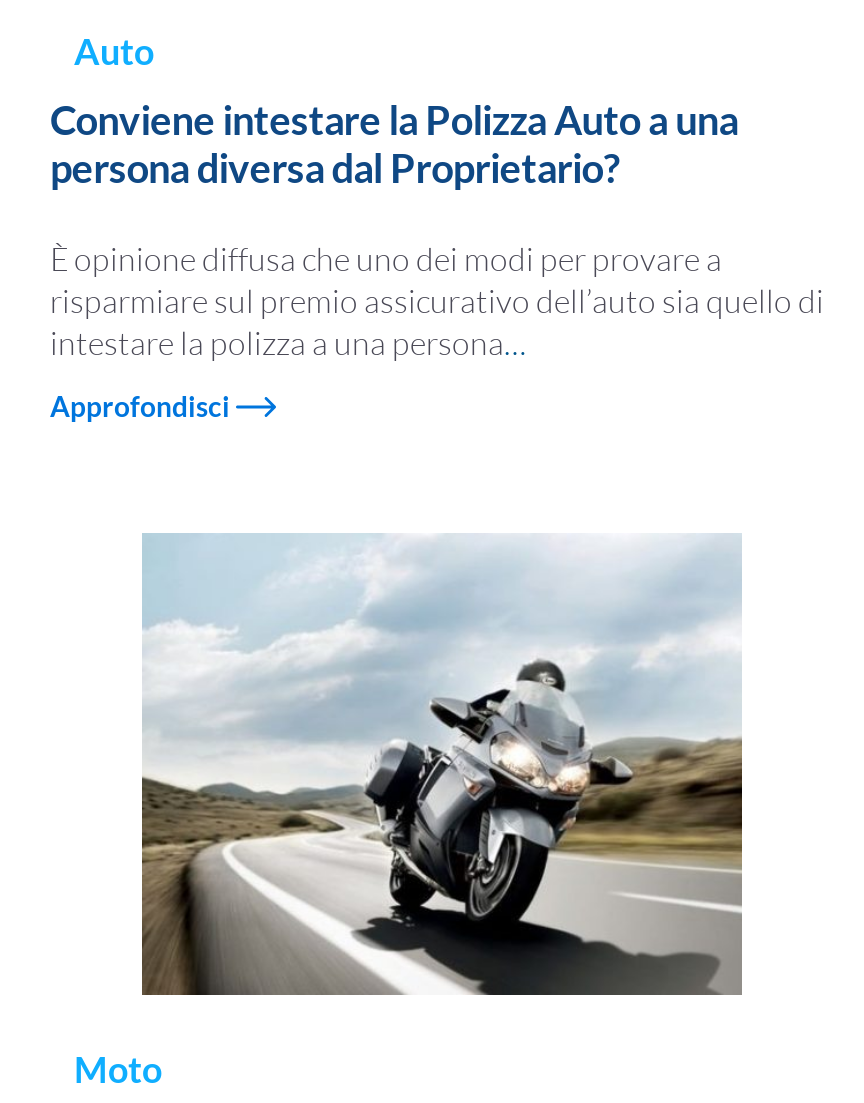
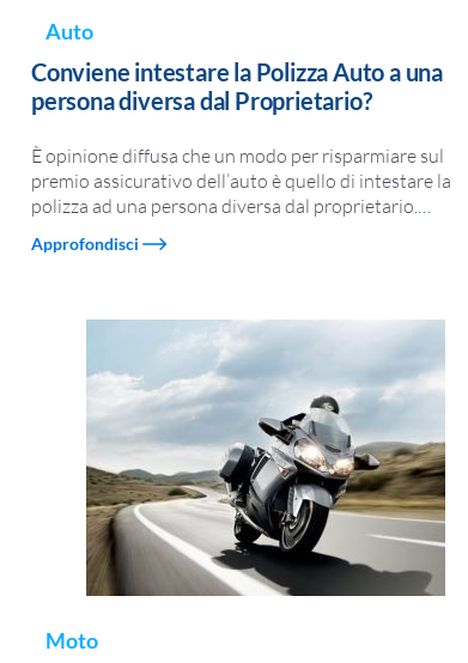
[50,239,824,363] È opinione diffusa che uno dei modi per provare a | risparmiare sul premio assicurativo dell’auto sia quello di | intestare la polizza a una persona… -> [31,144,451,218] È opinione diffusa che un modo per risparmiare sul | premio assicurativo dell’auto è quello di intestare la | polizza ad una persona diversa dal proprietario.…

